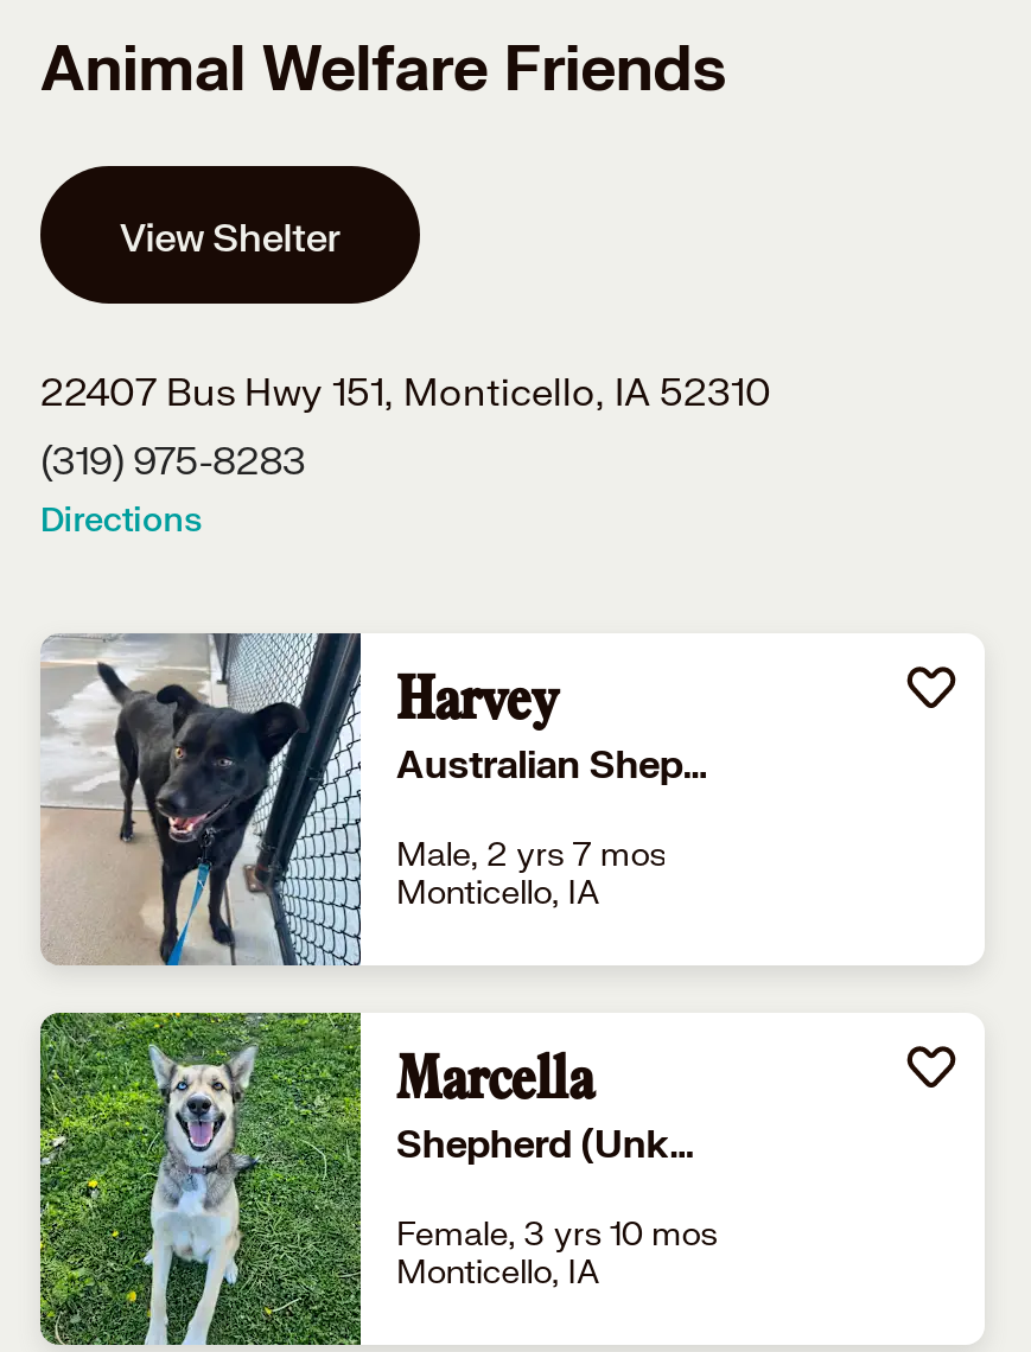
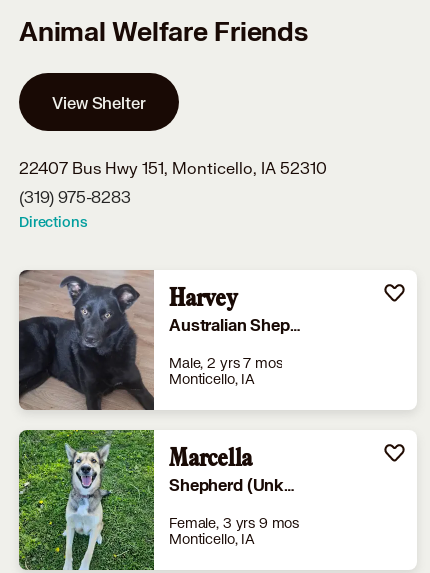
[40,631,361,968] [image] -> [18,270,155,410] [image]
[396,1212,717,1252] Female, 3 yrs 10 mos -> [169,514,299,531] Female, 3 yrs 9 mos

